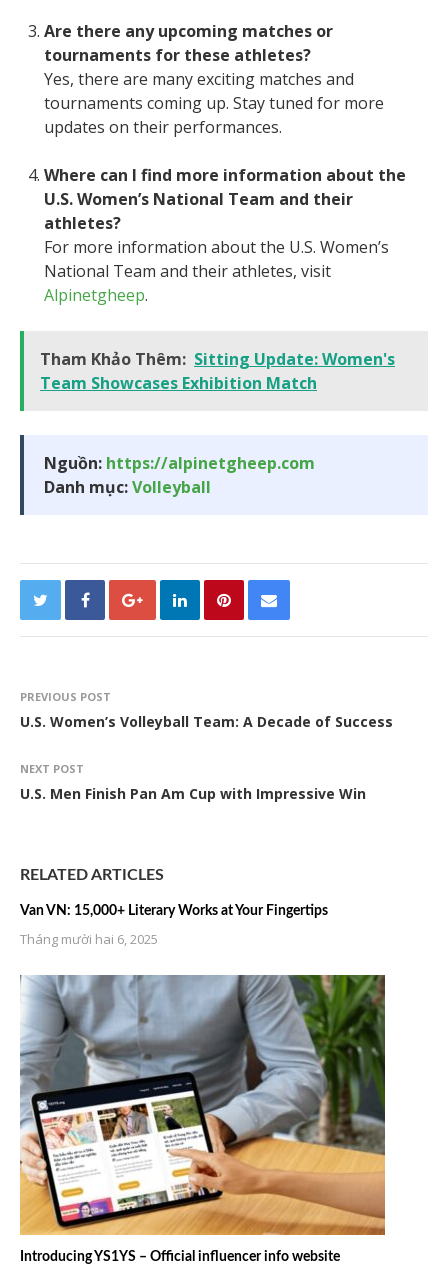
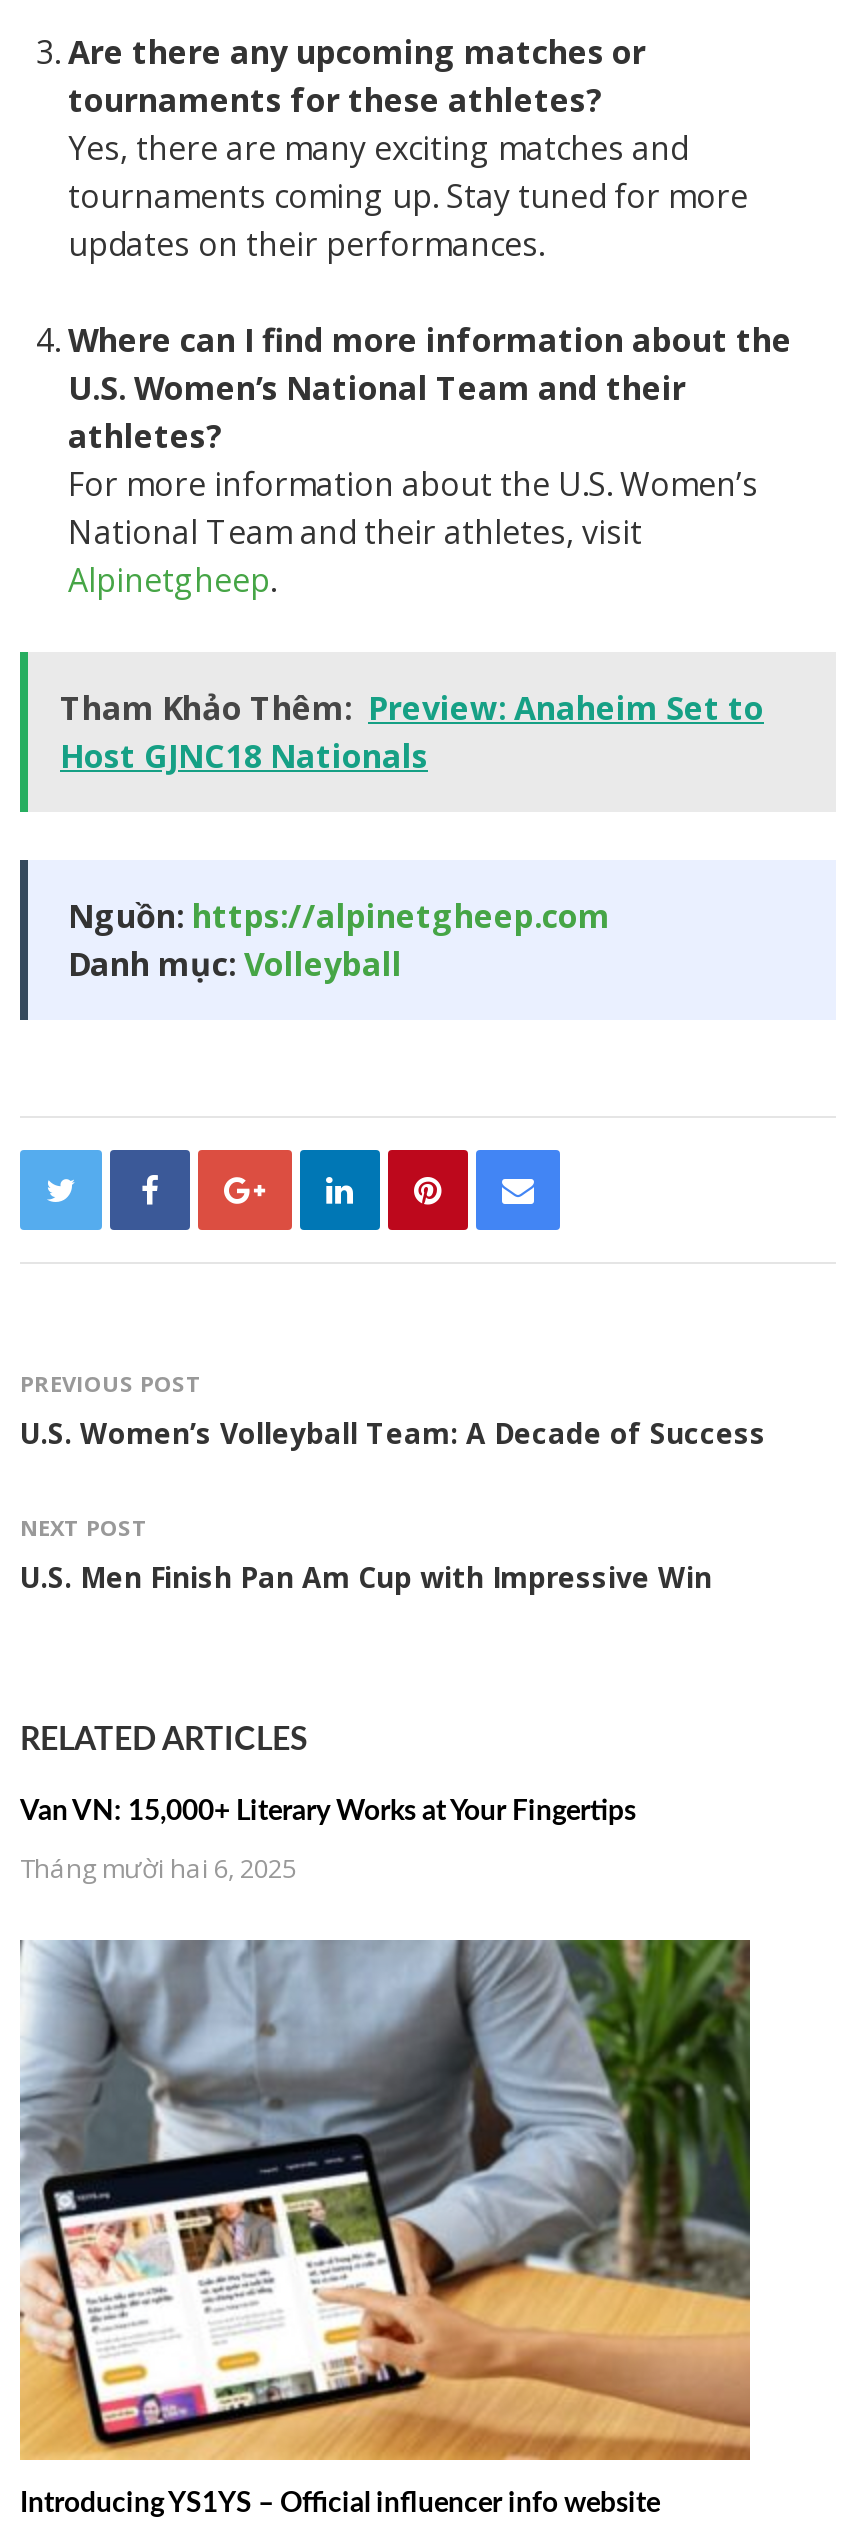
[40,348,395,394] Tham Khảo Thêm: Sitting Update: Women's | Team Showcases Exhibition Match -> [60,686,764,778] Tham Khảo Thêm: Preview: Anaheim Set to | Host GJNC18 Nationals

